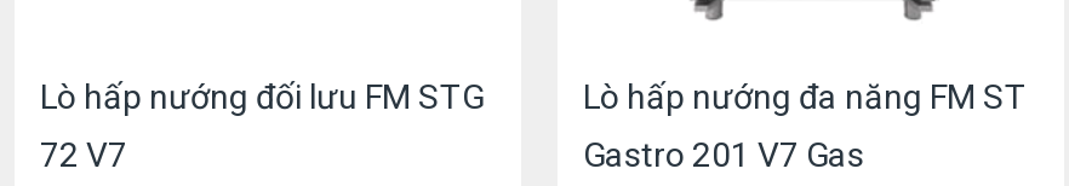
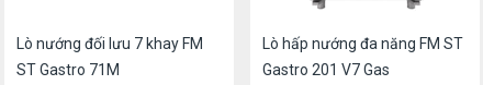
[40,78,484,117] Lò hấp nướng đối lưu FM STG -> [16,35,203,53] Lò nướng đối lưu 7 khay FM
[40,136,127,175] 72 V7 -> [16,61,119,79] ST Gastro 71M

